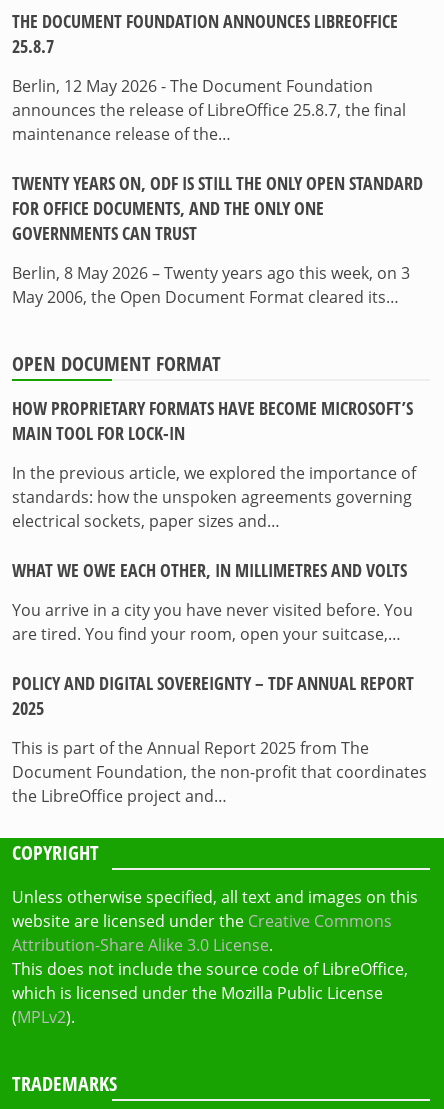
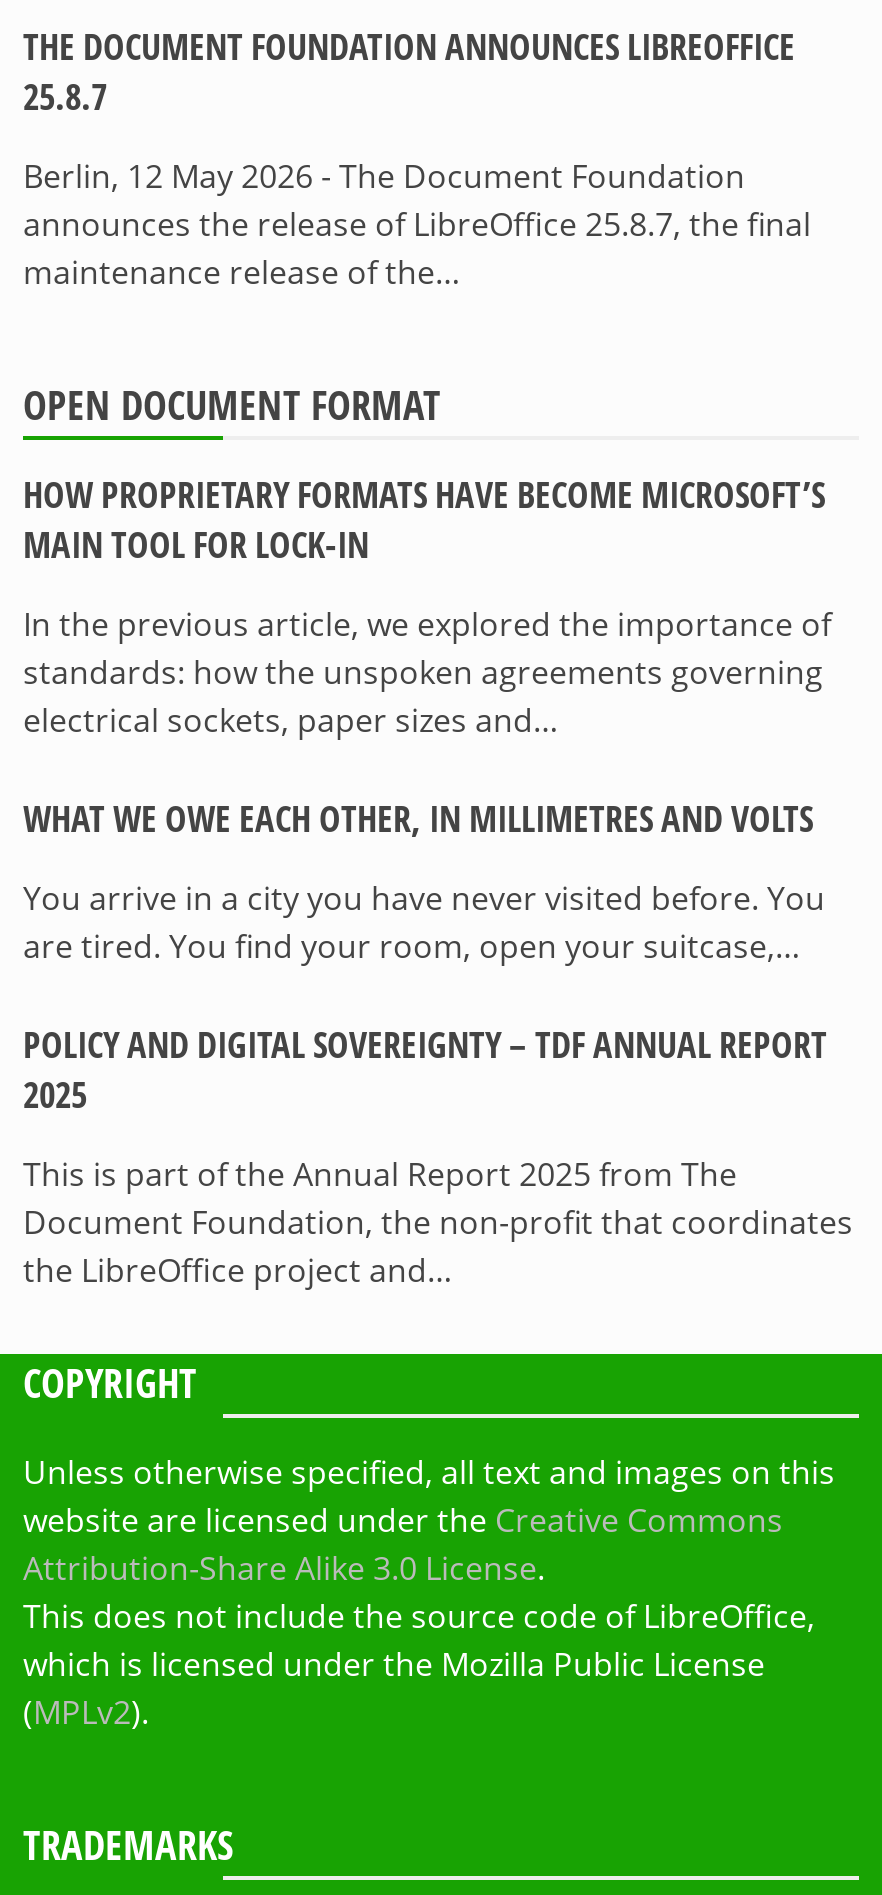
[12,171,423,308] TWENTY YEARS ON, ODF IS STILL THE ONLY OPEN STANDARD | FOR OFFICE DOCUMENTS, AND THE ONLY ONE | GOVERNMENTS CAN TRUST | Berlin, 8 May 2026 – Twenty years ago this week, on 3 | May 2006, the Open Document Format cleared its… -> none

